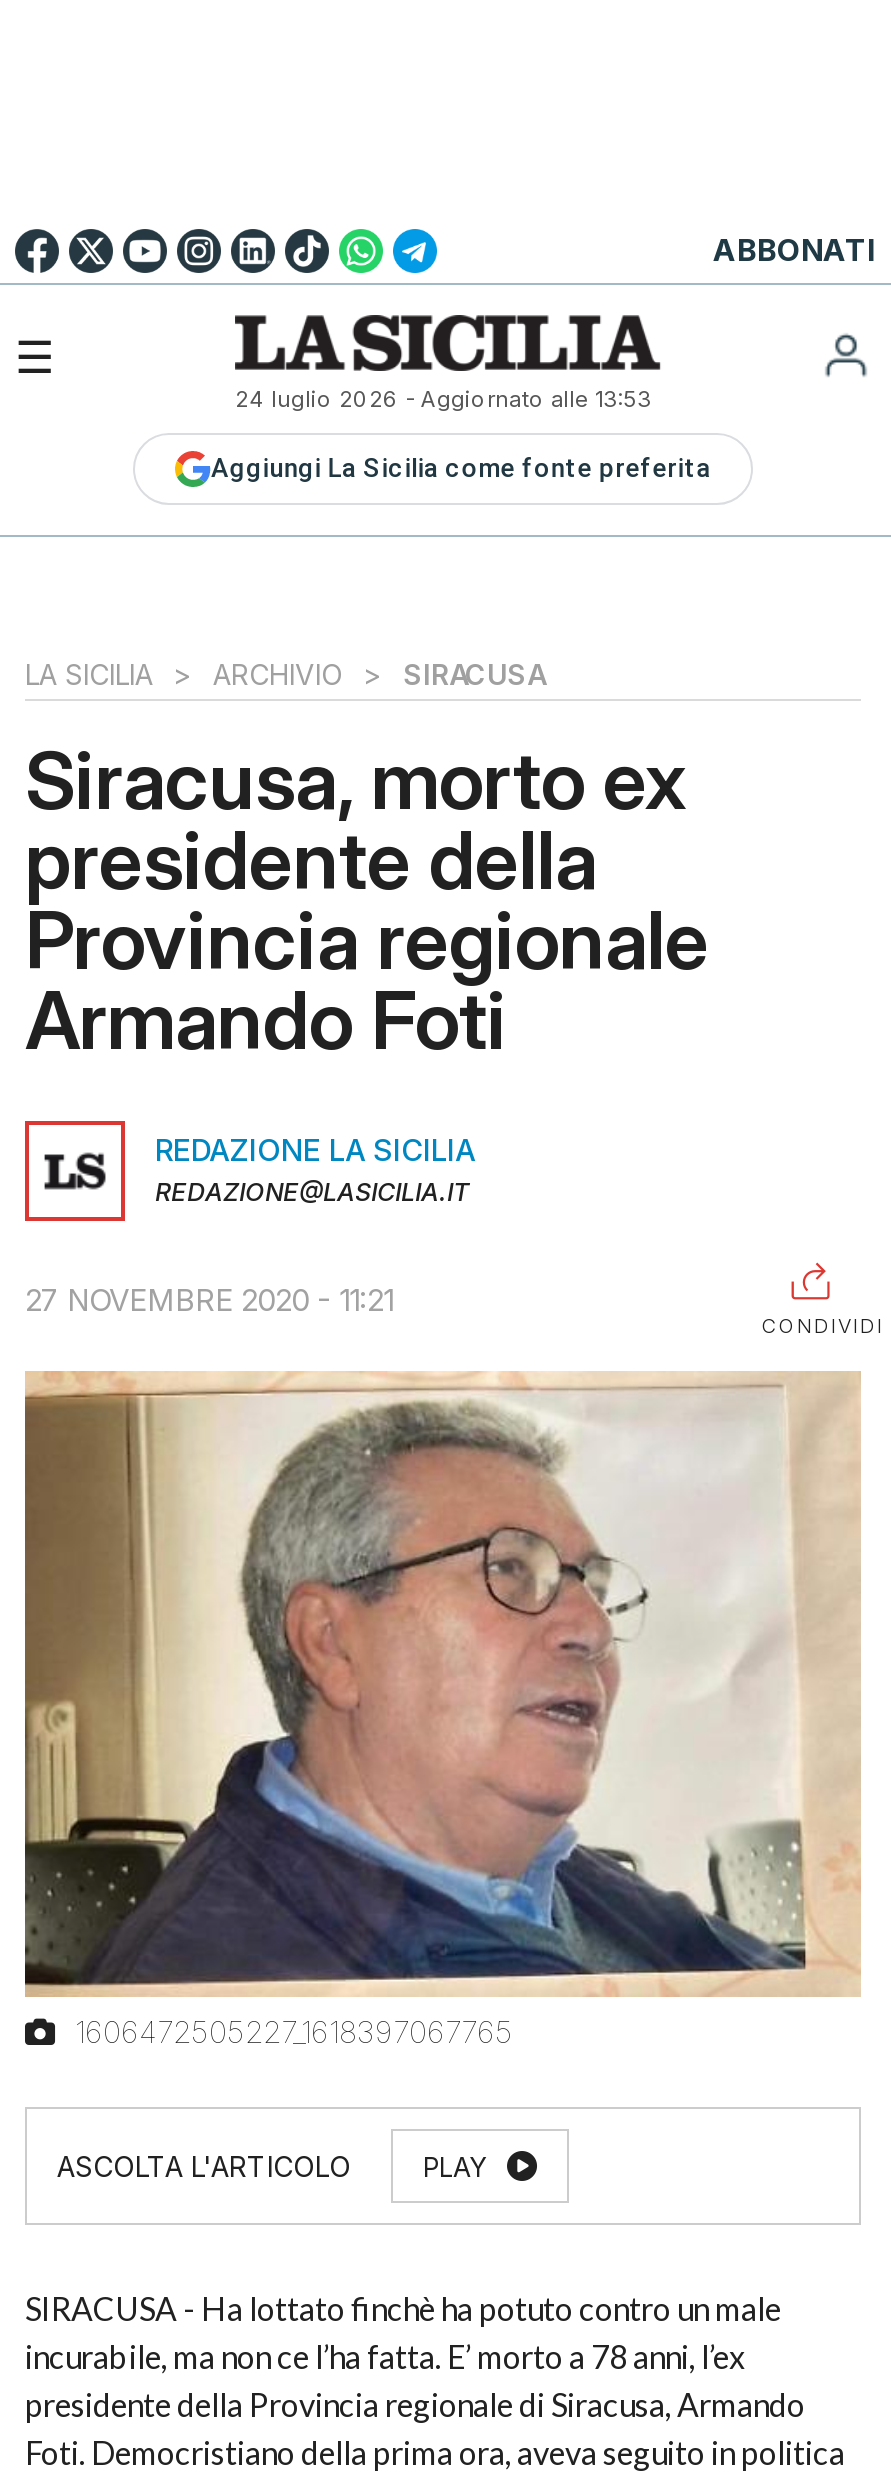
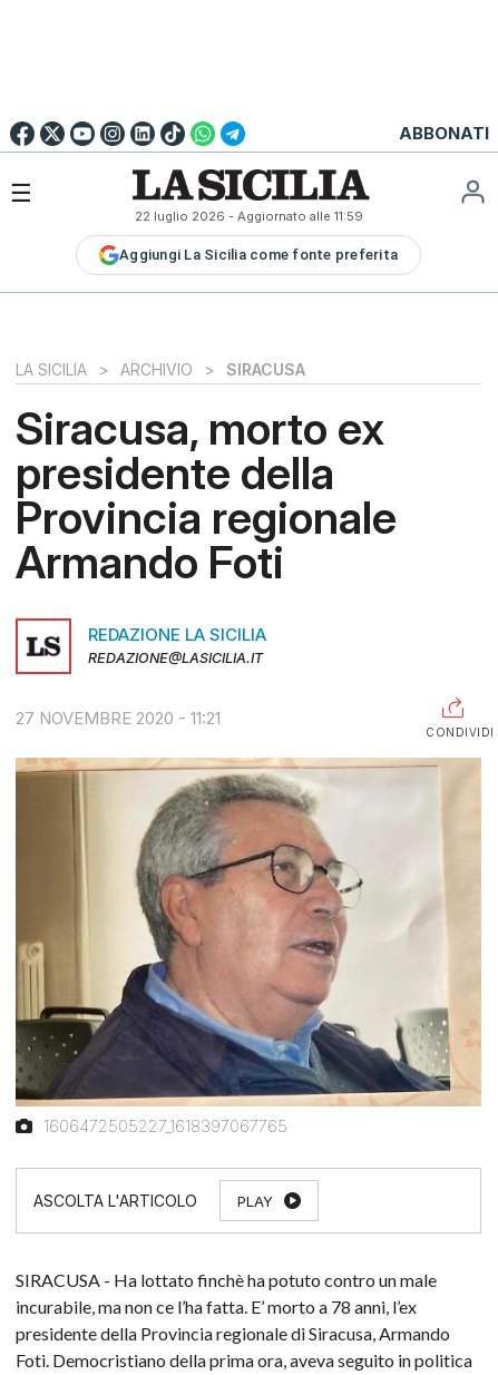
[235,384,651,412] 24 luglio 2026 - Aggiornato alle 13:53 -> [134,208,363,223] 22 luglio 2026 - Aggiornato alle 11:59

